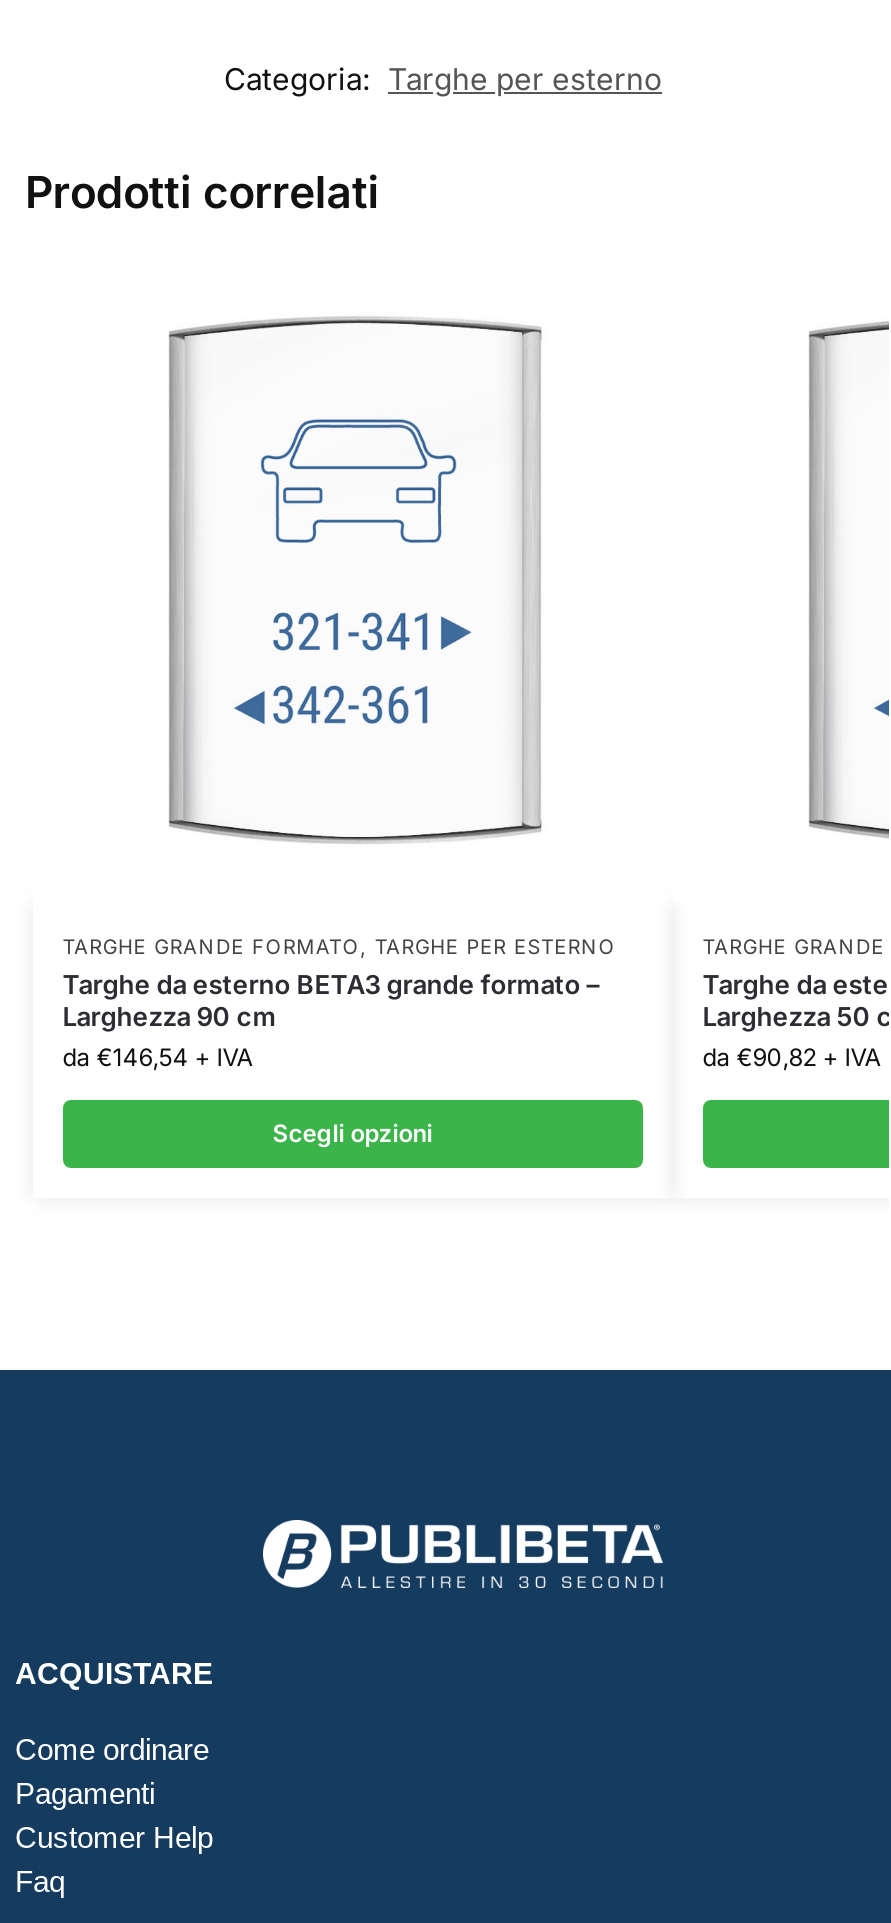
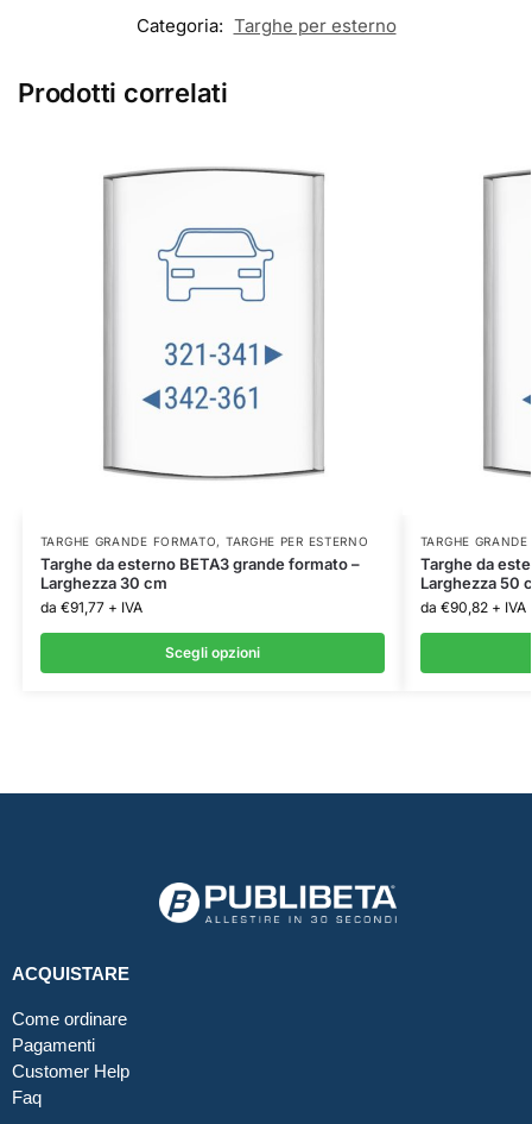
[63,1000,277,1032] Larghezza 90 cm -> [40,573,167,592] Larghezza 30 cm
[63,1042,253,1072] da €146,54 + IVA -> [40,598,142,616] da €91,77 + IVA

